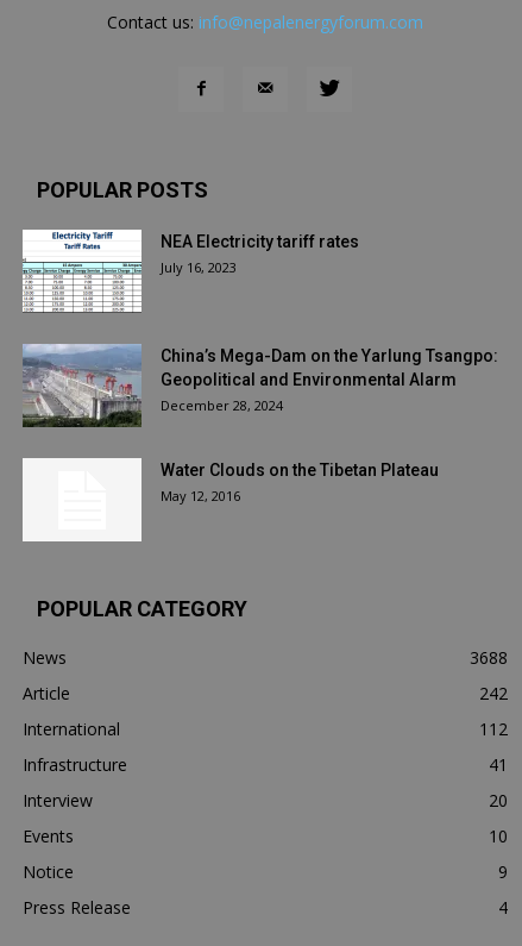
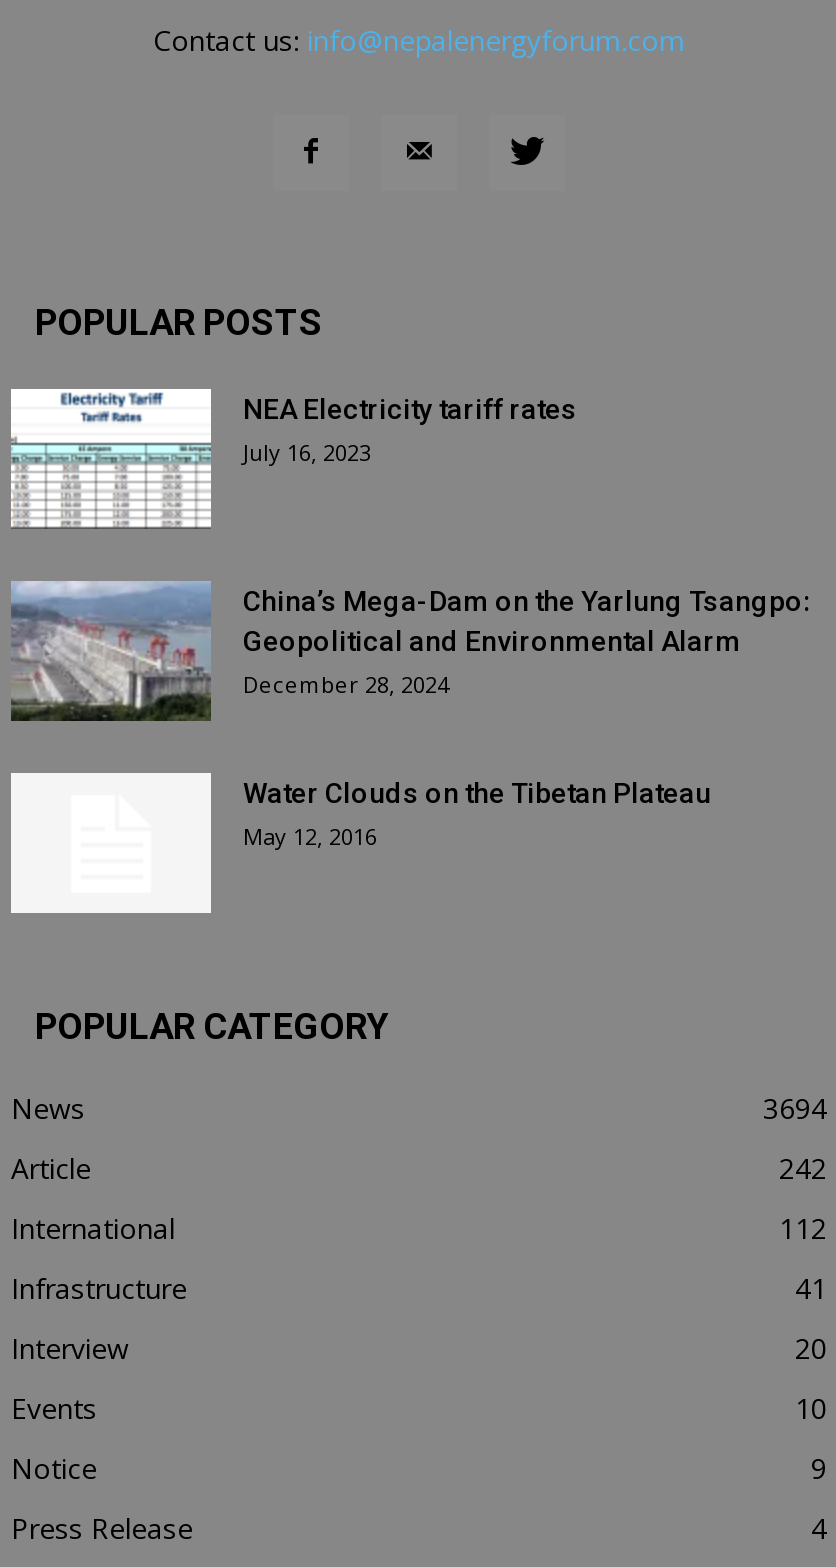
[470,647,508,669] 3688 -> [763,1090,827,1128] 3694

